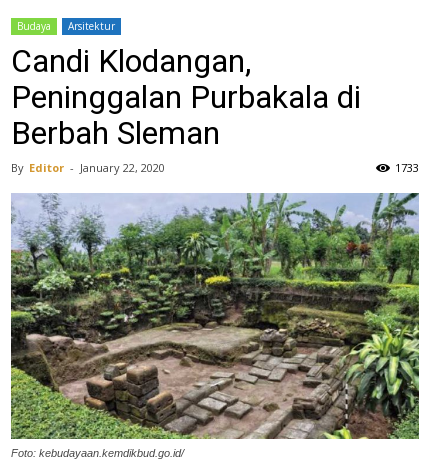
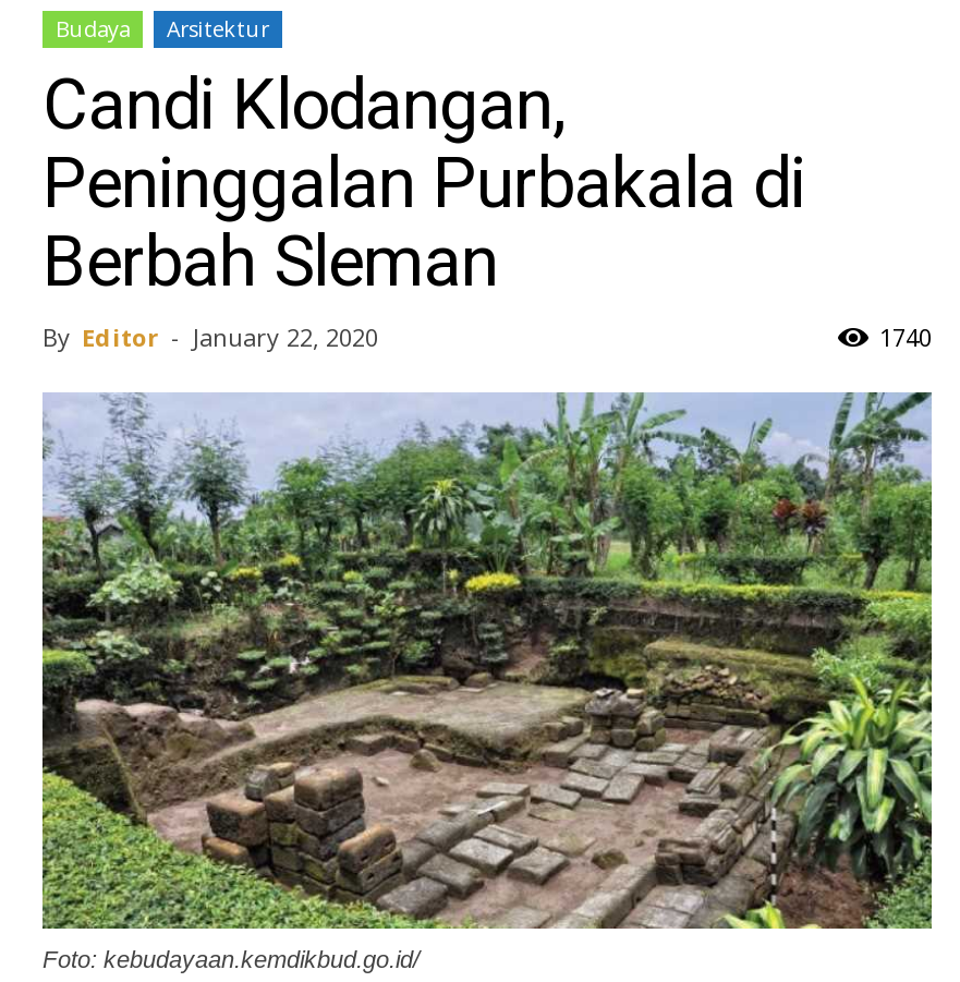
[395,160,419,175] 1733 -> [879,320,932,353] 1740

